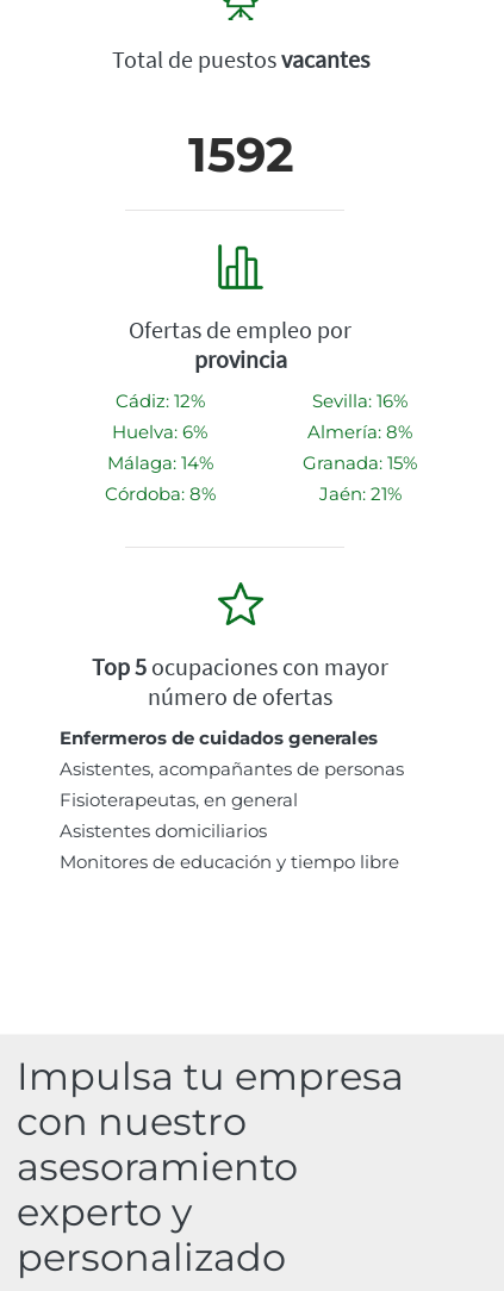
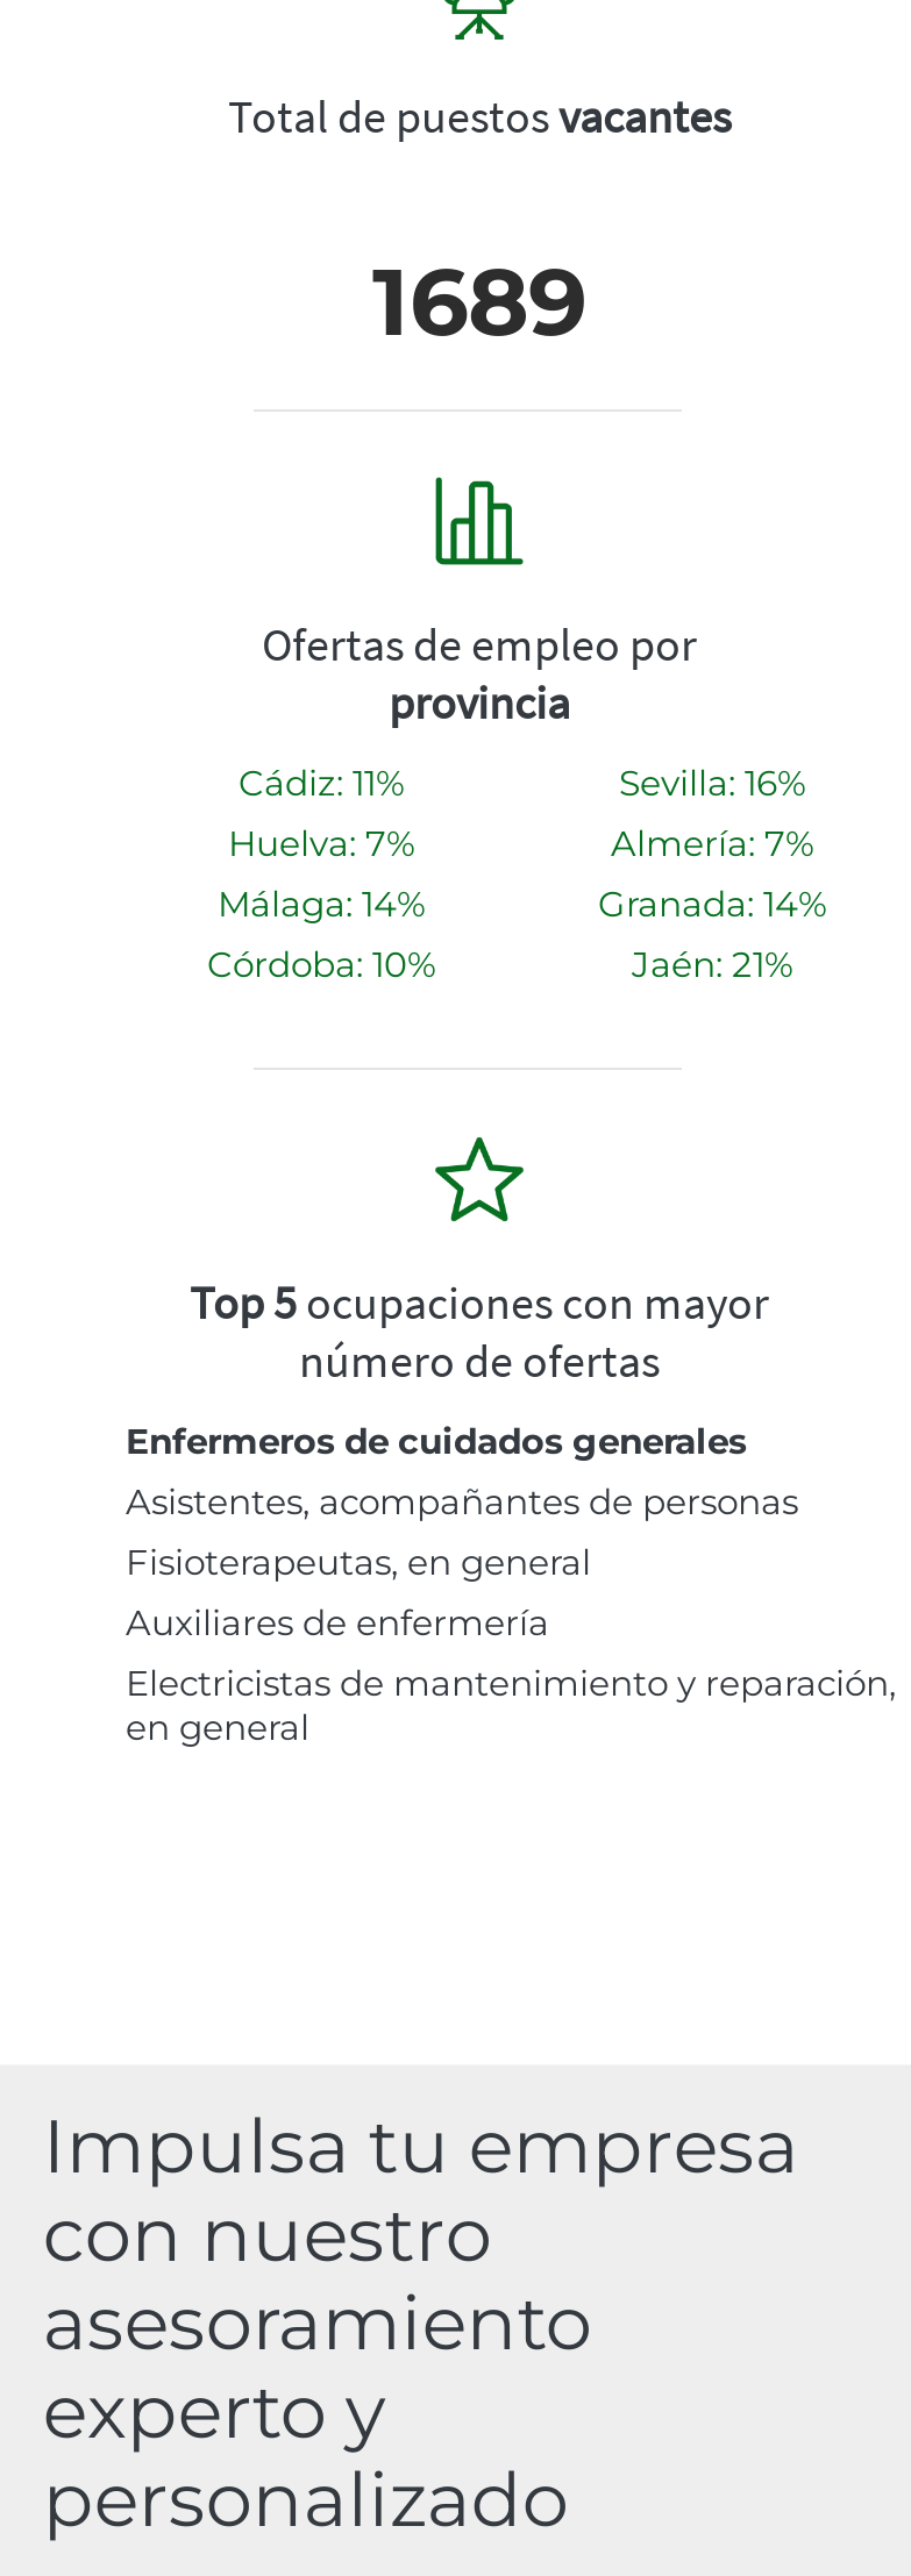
[188,125,294,183] 1592 -> [372,243,586,357] 1689
[115,389,204,412] Cádiz: 12% -> [239,760,404,804] Cádiz: 11%
[112,420,207,443] Huelva: 6% -> [228,820,414,864] Huelva: 7%
[307,420,412,443] Almería: 8% -> [611,820,813,864] Almería: 7%
[303,451,417,474] Granada: 15% -> [598,881,826,925] Granada: 14%
[104,482,215,504] Córdoba: 8% -> [207,941,435,985] Córdoba: 10%
[60,819,399,872] Asistentes domiciliarios | Monitores de educación y tiempo libre -> [126,1599,896,1748] Auxiliares de enfermería | Electricistas de mantenimiento y reparación, | en general

